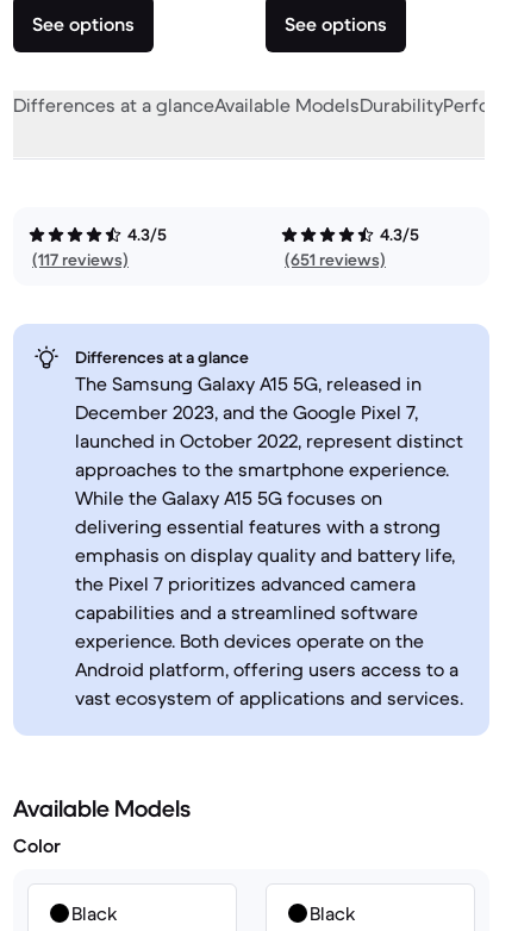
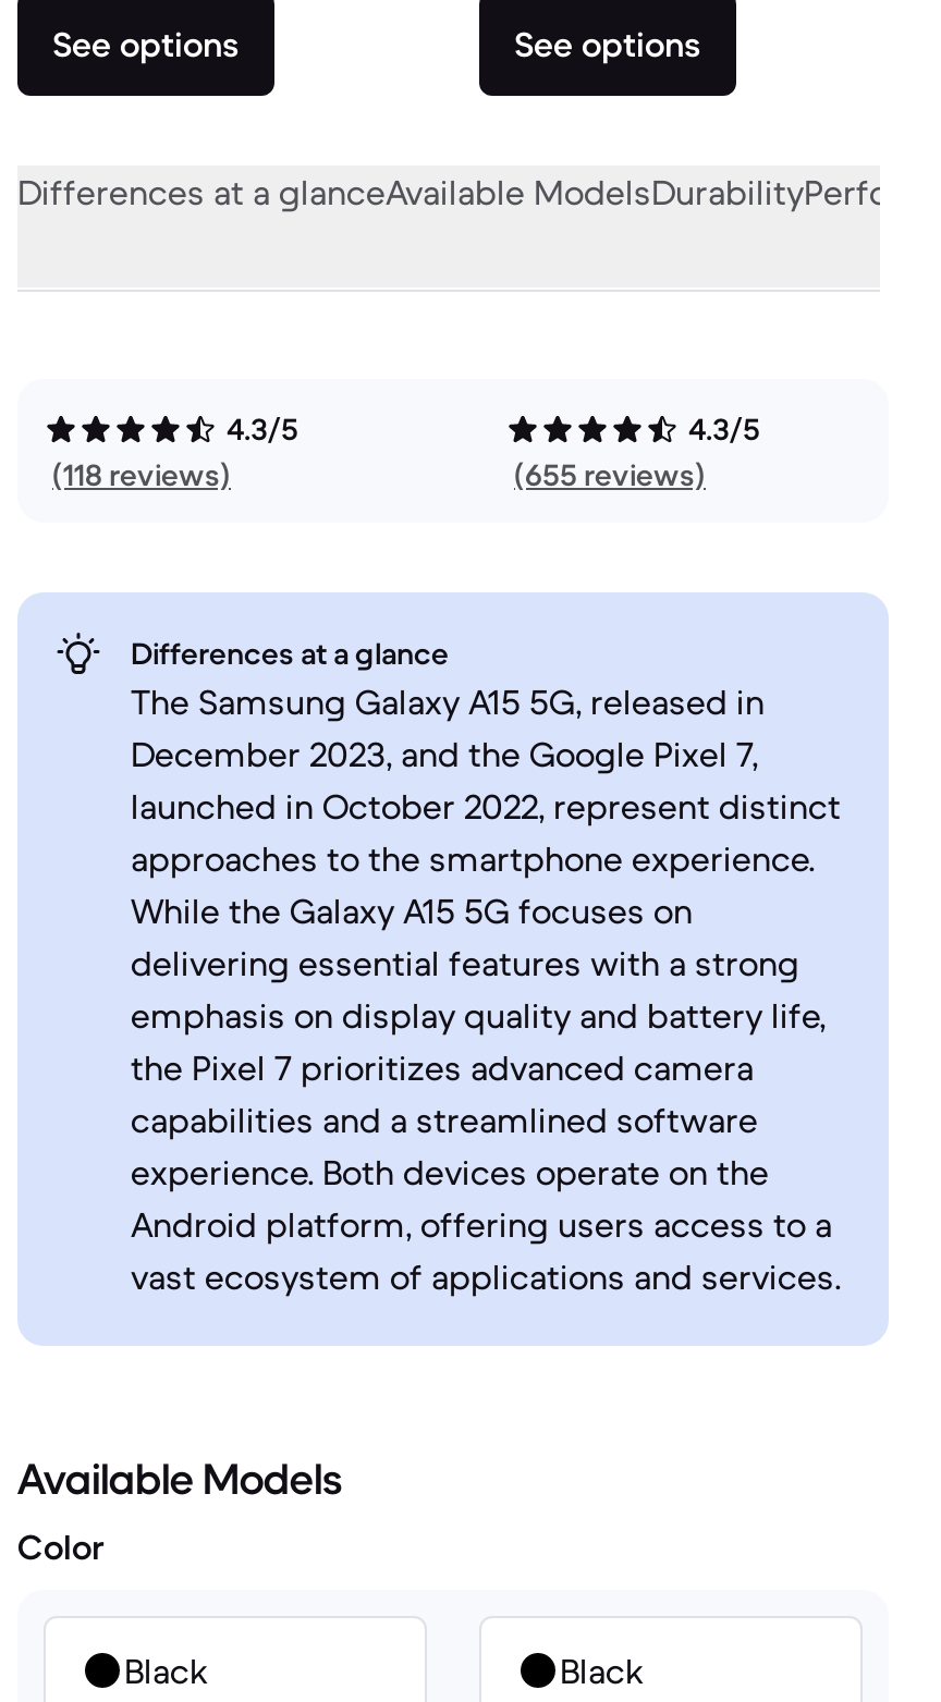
[32,249,129,270] (117 reviews) -> [52,455,231,494] (118 reviews)
[285,249,386,270] (651 reviews) -> [514,455,706,494] (655 reviews)

